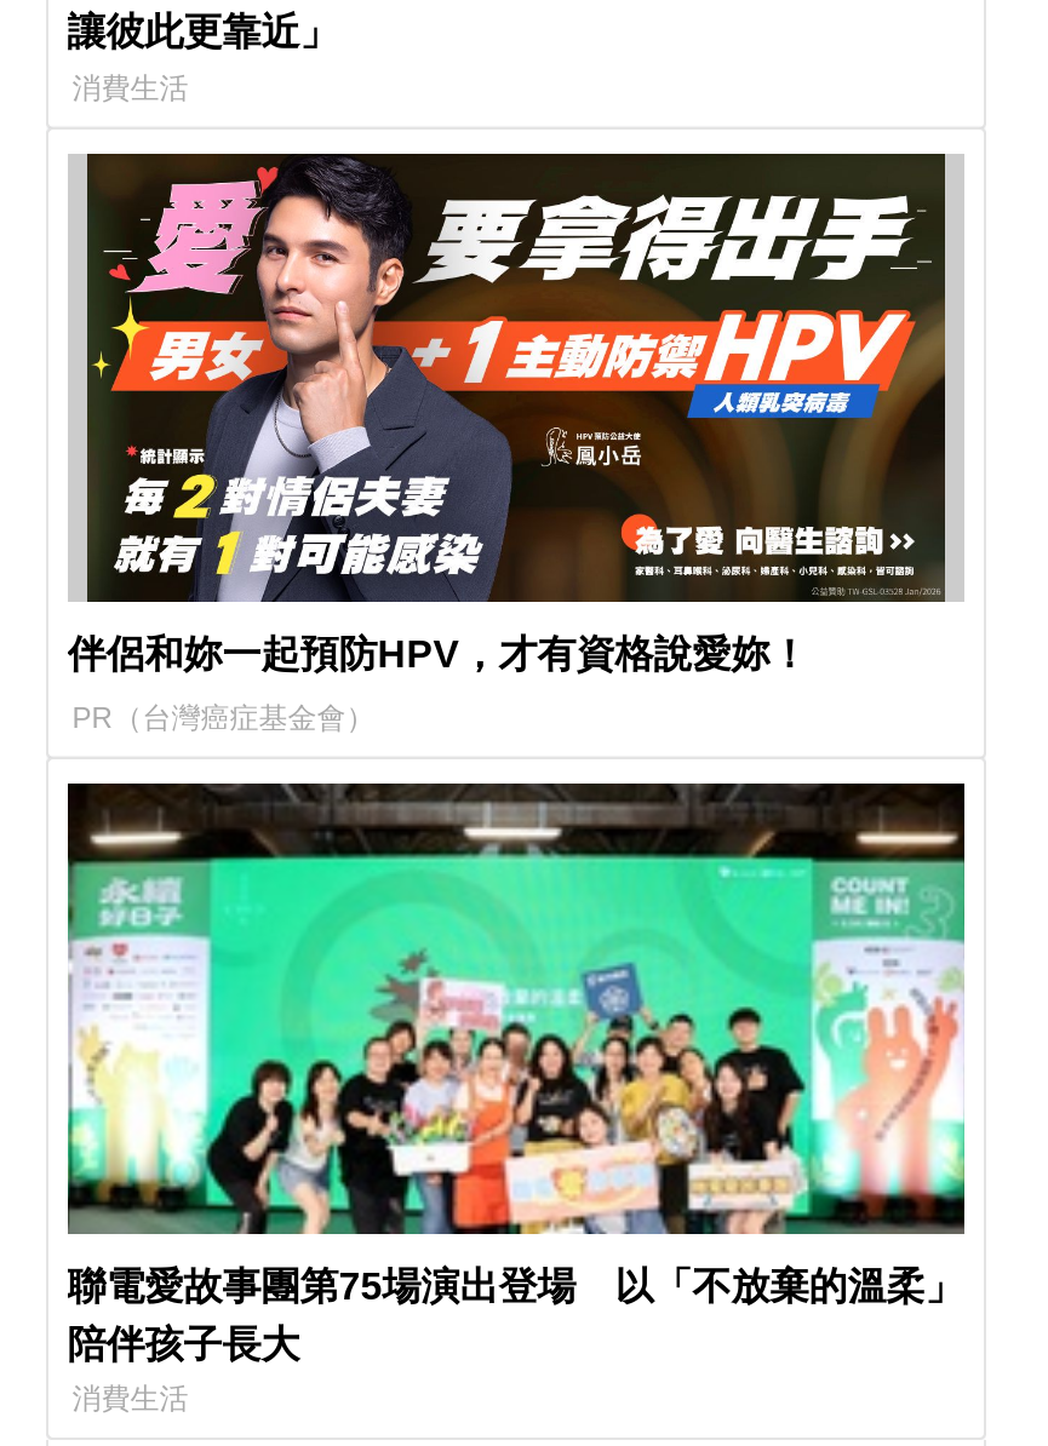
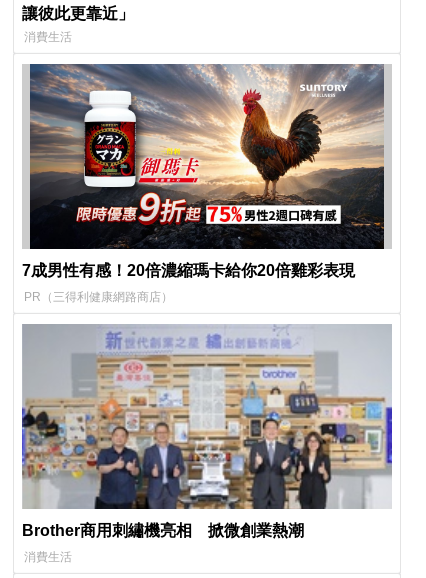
[67,150,947,676] [image] | 伴侶和妳一起預防HPV，才有資格說愛妳！ -> [22,63,384,279] [image] | 7成男性有感！20倍濃縮瑪卡給你20倍雞彩表現
[72,702,375,736] PR（台灣癌症基金會） -> [24,290,173,304] PR（三得利健康網路商店）
[67,780,967,1364] [image] | 聯電愛故事團第75場演出登場 以「不放棄的溫柔」 | 陪伴孩子長大 -> [22,323,393,539] [image] | Brother商用刺繡機亮相 掀微創業熱潮

